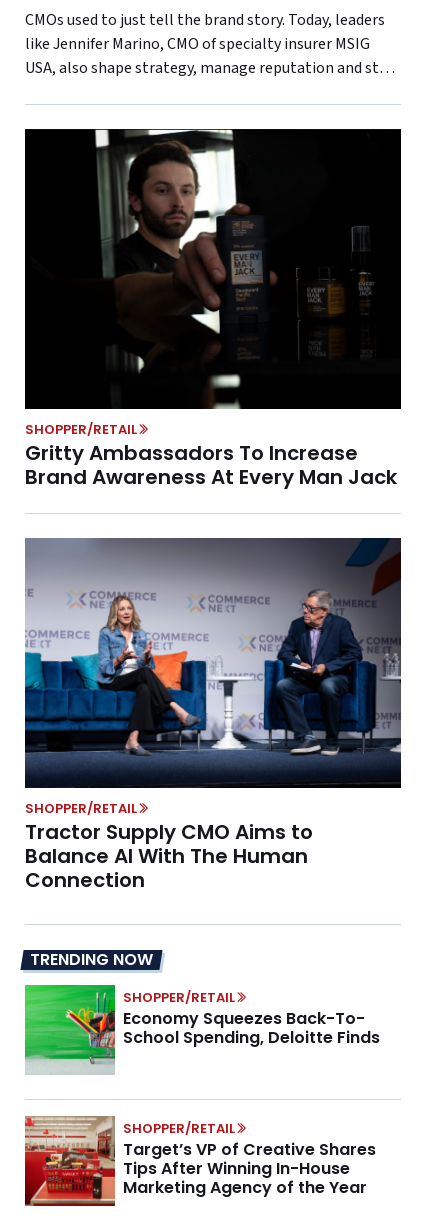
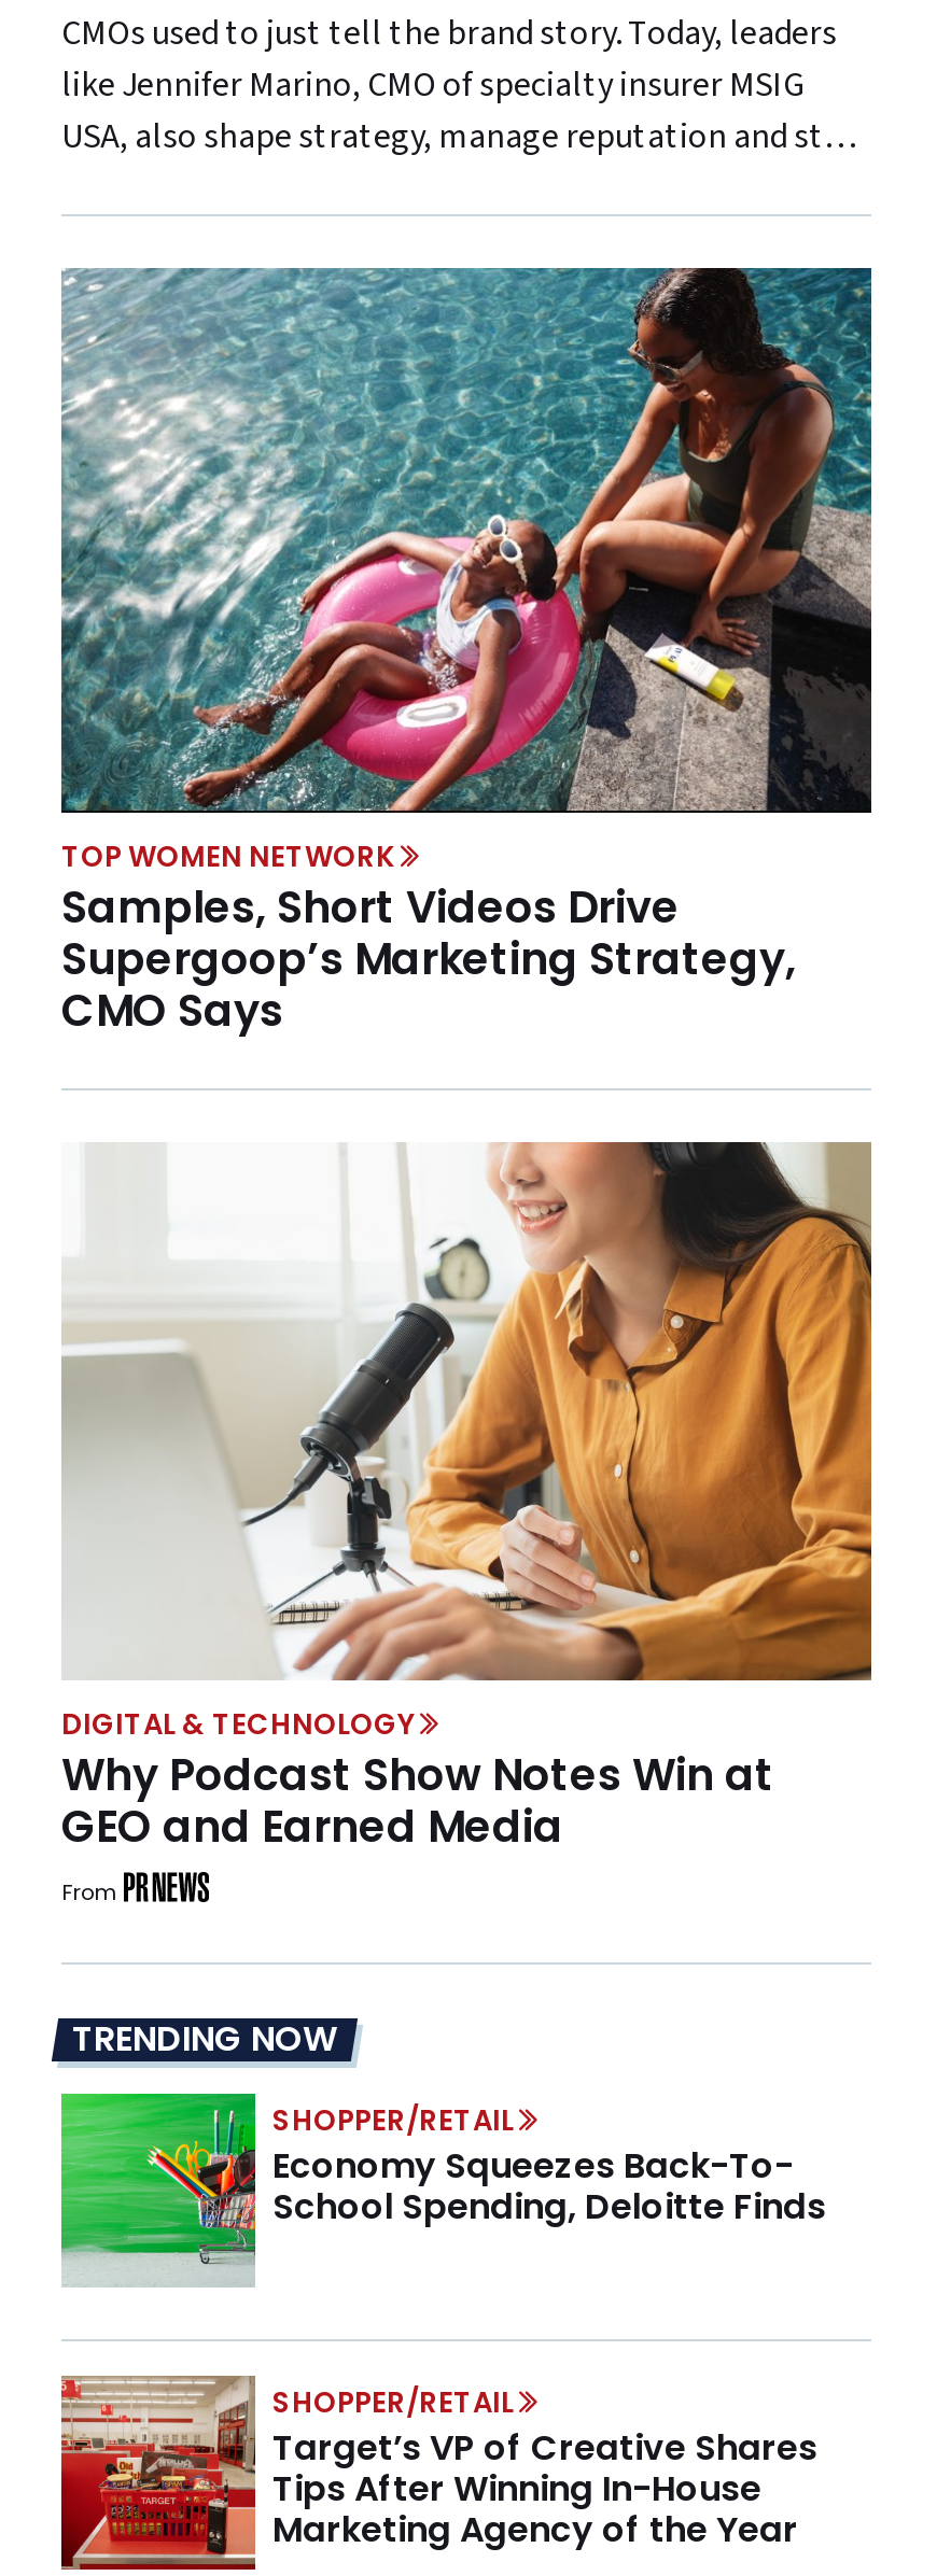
[24,128,402,491] [image] | SHOPPER/RETAIL | Gritty Ambassadors To Increase | Brand Awareness At Every Man Jack -> [59,266,873,1040] [image] | TOP WOMEN NETWORK | Samples, Short Videos Drive | Supergoop’s Marketing Strategy, | CMO Says
[24,537,402,894] [image] | SHOPPER/RETAIL | Tractor Supply CMO Aims to | Balance AI With The Human | Connection -> [61,1140,873,1909] [image] | DIGITAL & TECHNOLOGY | Why Podcast Show Notes Win at | GEO and Earned Media | From

